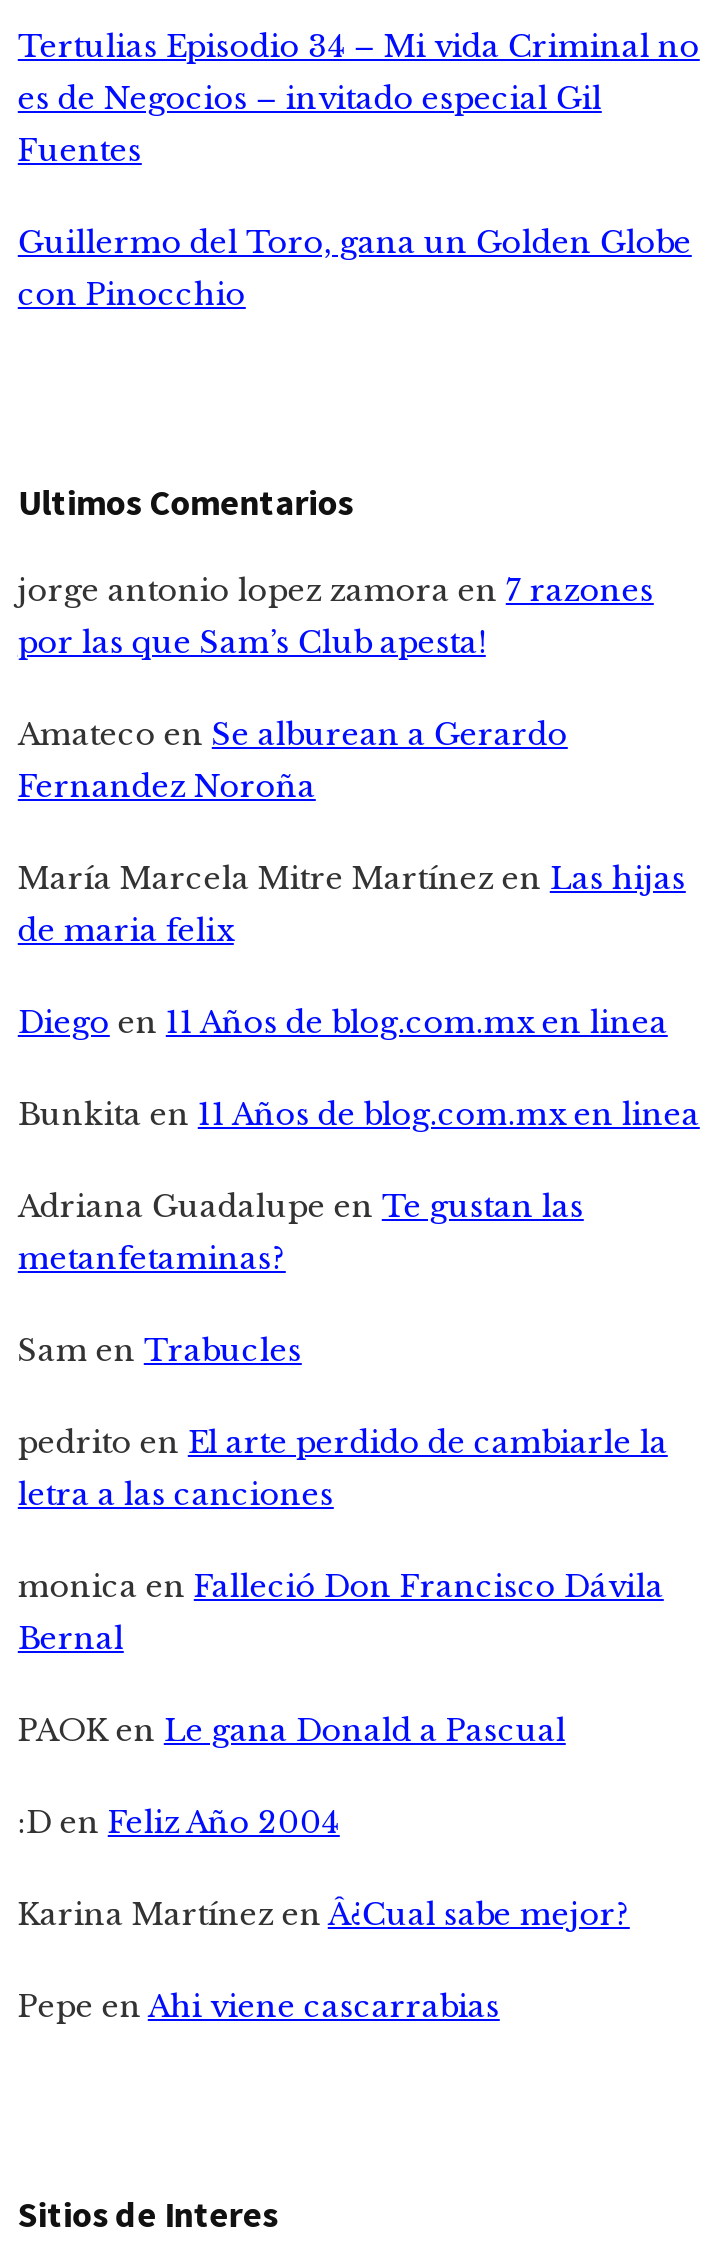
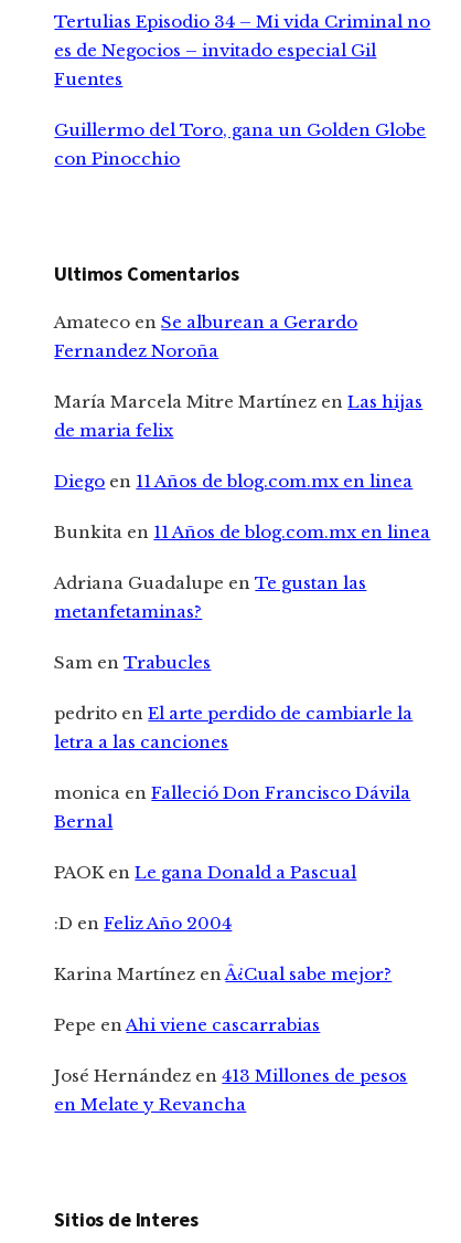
[18,571,654,661] jorge antonio lopez zamora en 7 razones | por las que Sam’s Club apesta! -> none
moved [18,715,700,2025] -> [54,311,431,1035]: Amateco en Se alburean a Gerardo | Fernandez Noroña | María Marcela Mitre Martínez en Las hijas | ... | Karina Martínez en Â¿Cual sabe mejor? | Pepe en Ahi viene cascarrabias
none -> [54,1065,407,1115] José Hernández en 413 Millones de pesos | en Melate y Revancha

